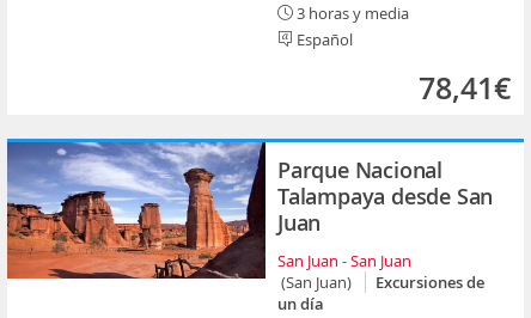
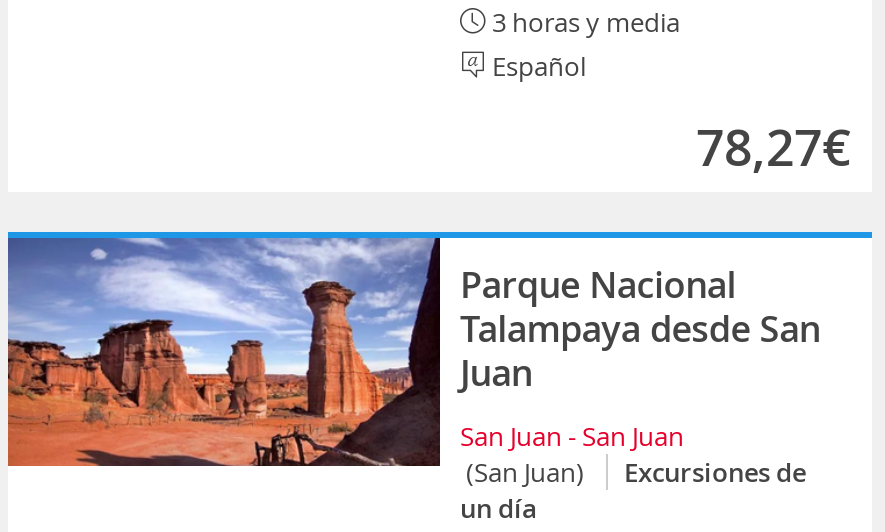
[419,68,512,109] 78,41€ -> [696,114,852,182] 78,27€

